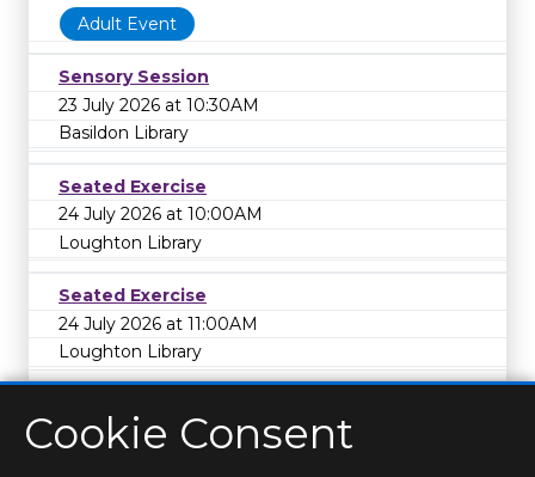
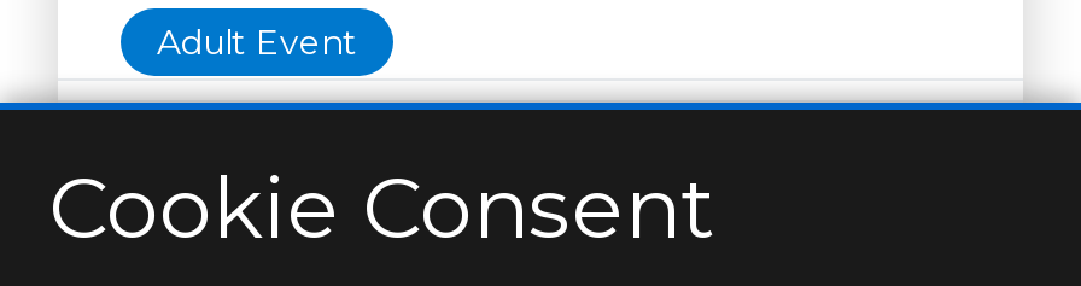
[59,66,263,362] Sensory Session | 23 July 2026 at 10:30AM | Basildon Library | Seated Exercise | 24 July 2026 at 10:00AM | Loughton Library | Seated Exercise | 24 July 2026 at 11:00AM | Loughton Library -> none

